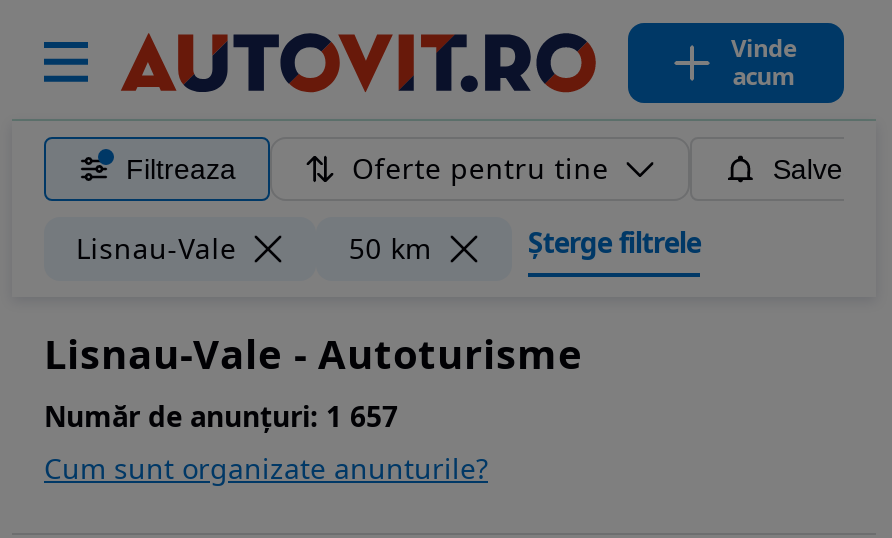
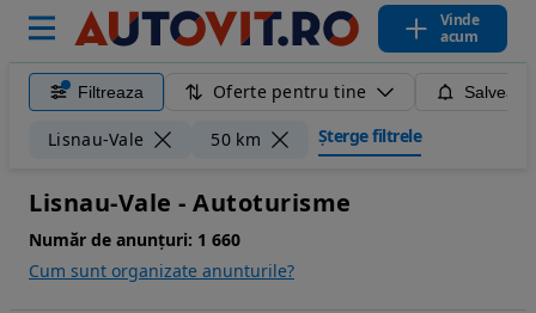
[44,397,398,435] Număr de anunțuri: 1 657 -> [29,228,240,251] Număr de anunțuri: 1 660

